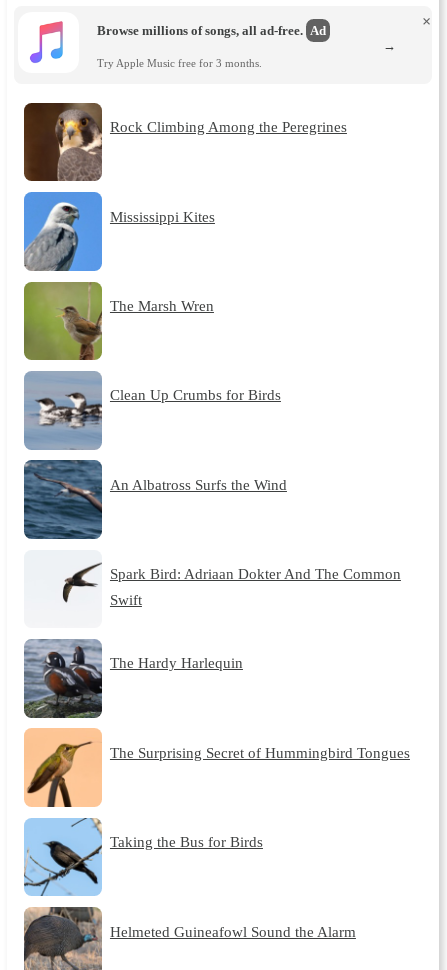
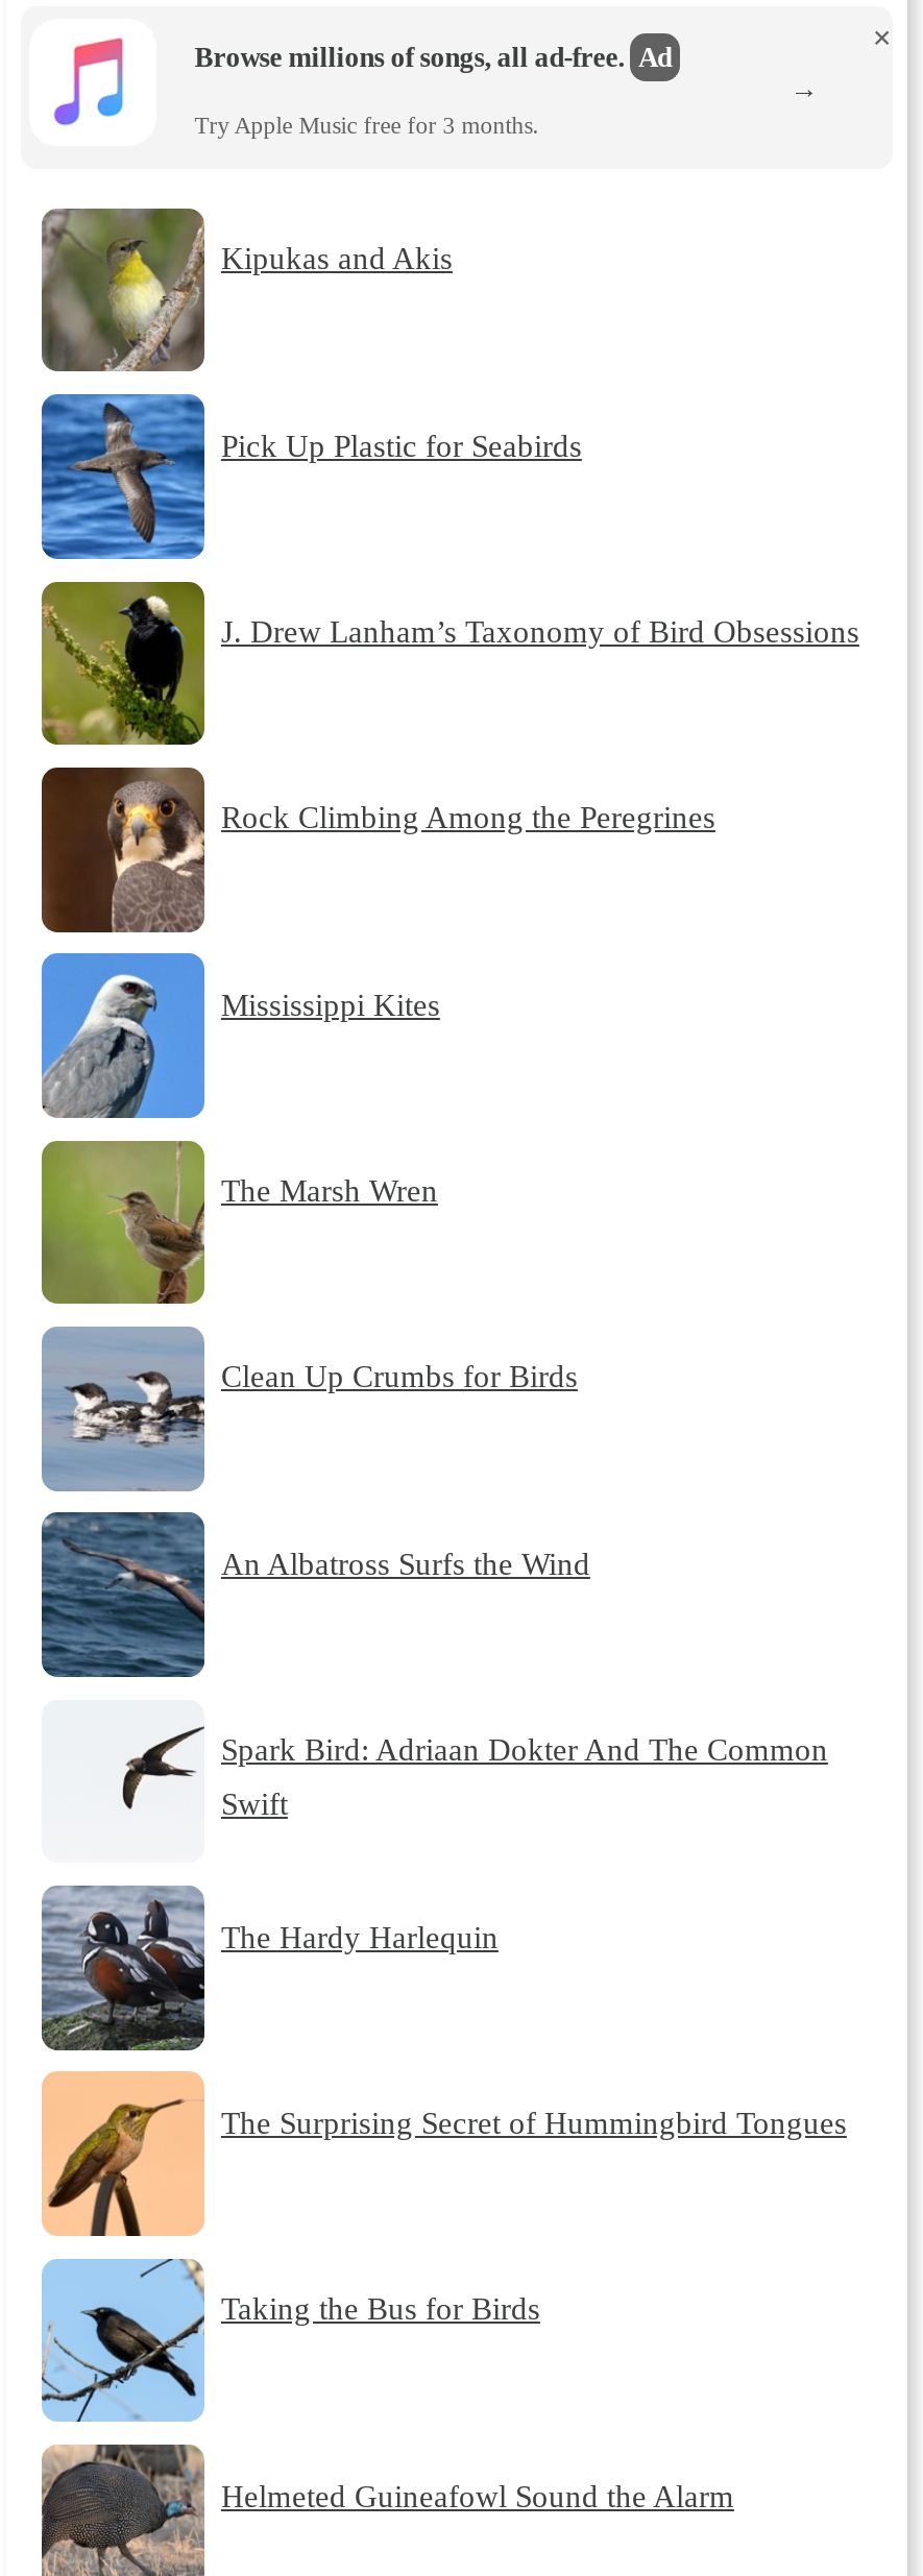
none -> [40,206,453,371] [image] | Kipukas and Akis
none -> [40,396,582,561] [image] | Pick Up Plastic for Seabirds
none -> [42,584,859,747] [image] | J. Drew Lanham’s Taxonomy of Bird Obsessions

